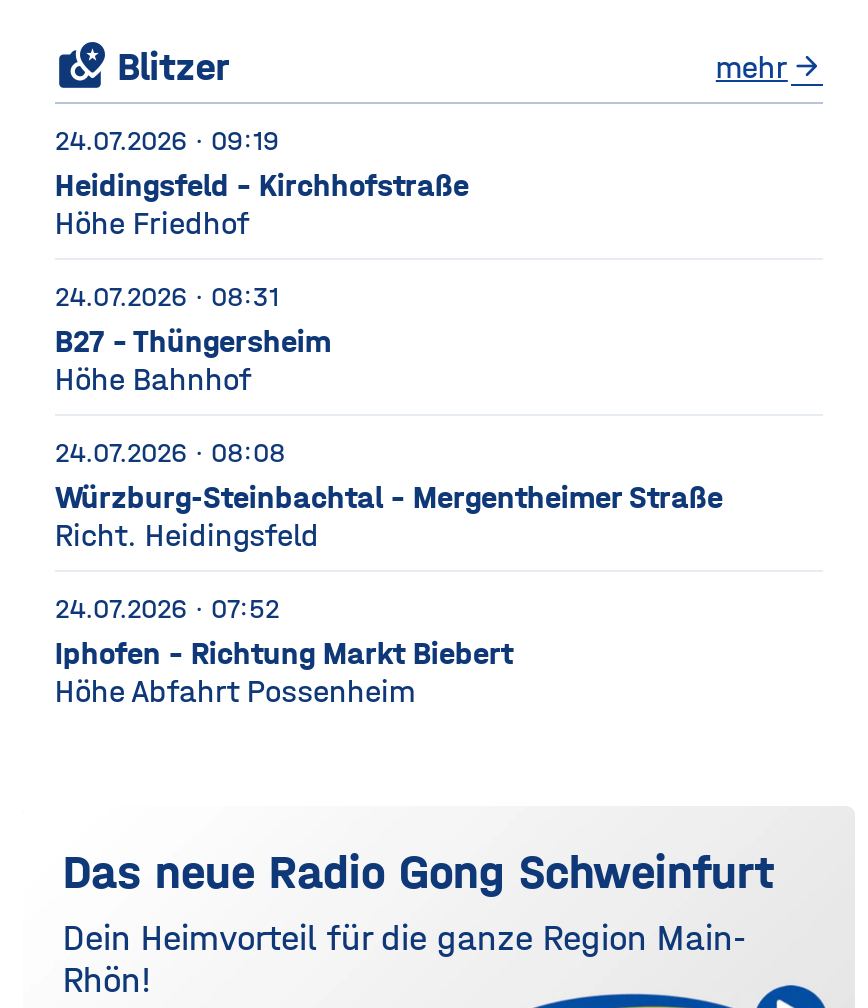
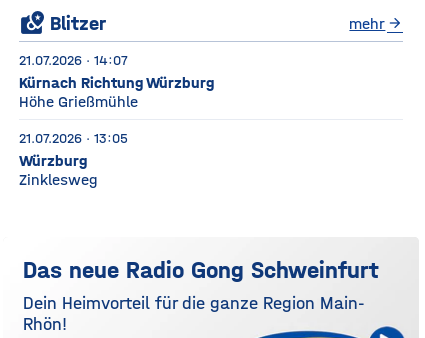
[55,125,723,711] 24.07.2026 · 09:19 | Heidingsfeld - Kirchhofstraße | Höhe Friedhof | 24.07.2026 · 08:31 | B27 - Thüngersheim | Höhe Bahnhof | 24.07.2026 · 08:08 | Würzburg-Steinbachtal - Mergentheimer Straße | Richt. Heidingsfeld | 24.07.2026 · 07:52 | Iphofen - Richtung Markt Biebert | Höhe Abfahrt Possenheim -> [19,52,214,189] 21.07.2026 · 14:07 | Kürnach Richtung Würzburg | Höhe Grießmühle | 21.07.2026 · 13:05 | Würzburg | Zinklesweg

